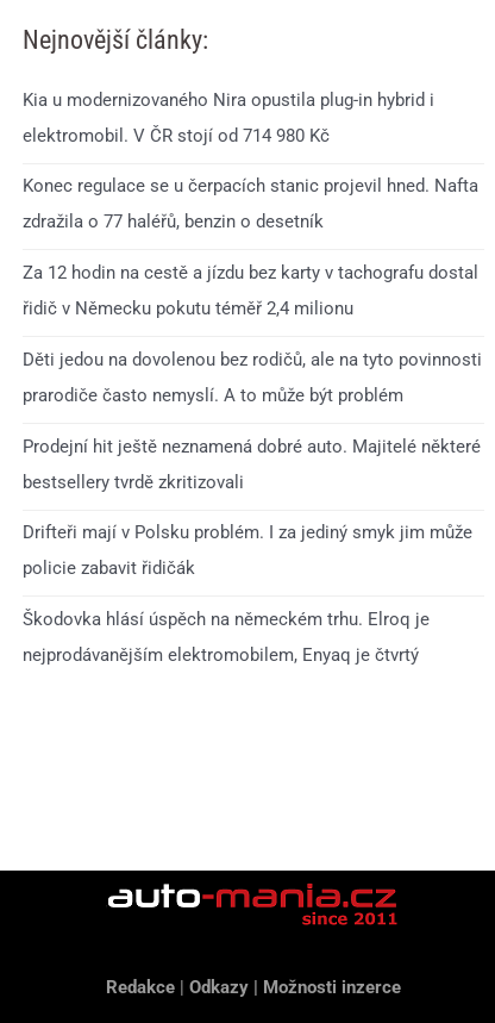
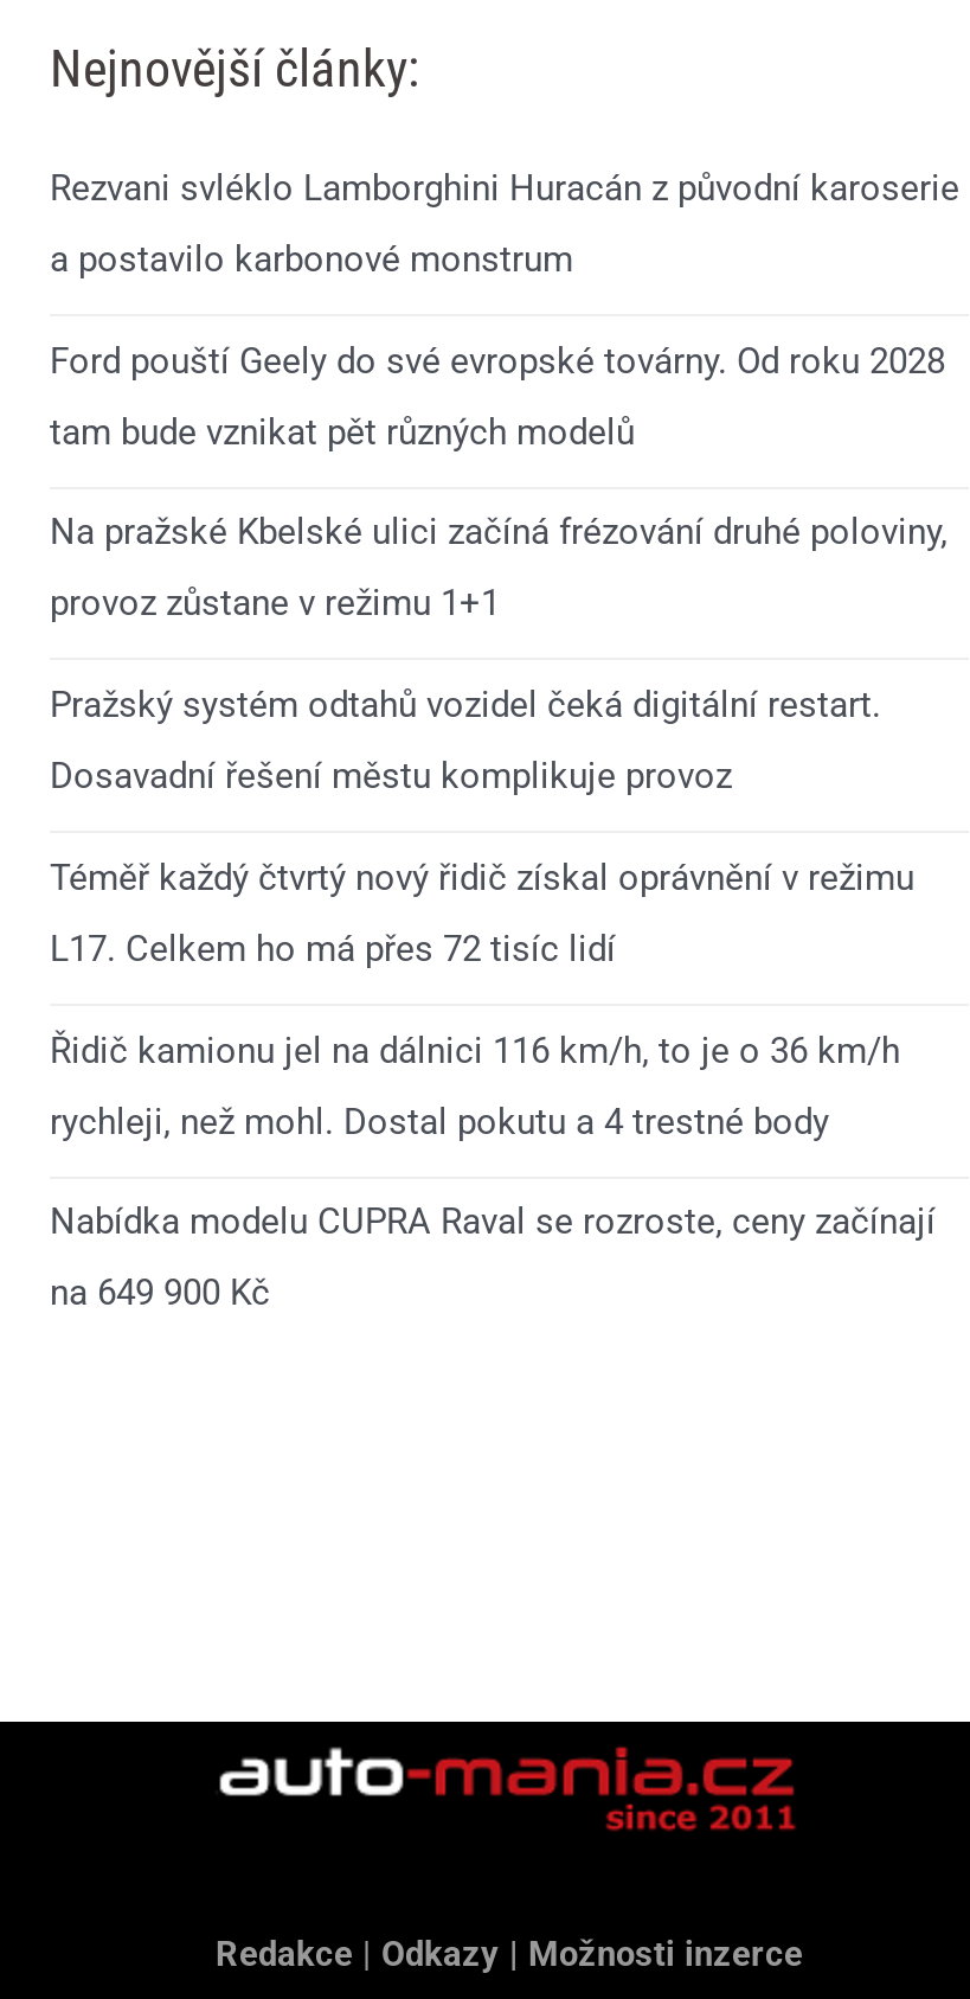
[23,89,434,110] Kia u modernizovaného Nira opustila plug-in hybrid i -> [50,166,959,209] Rezvani svléklo Lamborghini Huracán z původní karoserie
[23,125,330,146] elektromobil. V ČR stojí od 714 980 Kč -> [50,237,573,280] a postavilo karbonové monstrum
[23,176,478,197] Konec regulace se u čerpacích stanic projevil hned. Nafta -> [50,339,945,382] Ford pouští Geely do své evropské továrny. Od roku 2028
[23,211,324,233] zdražila o 77 haléřů, benzin o desetník -> [50,410,635,453] tam bude vznikat pět různých modelů
[23,262,478,284] Za 12 hodin na cestě a jízdu bez karty v tachografu dostal -> [50,511,947,554] Na pražské Kbelské ulici začíná frézování druhé poloviny,
[23,298,353,319] řidič v Německu pokutu téměř 2,4 milionu -> [50,582,500,625] provoz zůstane v režimu 1+1
[23,349,482,370] Děti jedou na dovolenou bez rodičů, ale na tyto povinnosti -> [50,684,881,726] Pražský systém odtahů vozidel čeká digitální restart.
[23,385,403,406] prarodiče často nemyslí. A to může být problém -> [50,755,732,797] Dosavadní řešení městu komplikuje provoz
[23,436,481,457] Prodejní hit ještě neznamená dobré auto. Majitelé některé -> [50,856,914,899] Téměř každý čtvrtý nový řidič získal oprávnění v režimu
[23,471,244,493] bestsellery tvrdě zkritizovali -> [50,927,616,970] L17. Celkem ho má přes 72 tisíc lidí
[23,522,472,544] Drifteři mají v Polsku problém. I za jediný smyk jim může -> [50,1029,900,1071] Řidič kamionu jel na dálnici 116 km/h, to je o 36 km/h
[23,558,195,579] policie zabavit řidičák -> [50,1100,829,1142] rychleji, než mohl. Dostal pokutu a 4 trestné body
[23,609,430,630] Škodovka hlásí úspěch na německém trhu. Elroq je -> [50,1201,936,1243] Nabídka modelu CUPRA Raval se rozroste, ceny začínají
[23,645,419,666] nejprodávanějším elektromobilem, Enyaq je čtvrtý -> [50,1272,270,1315] na 649 900 Kč

